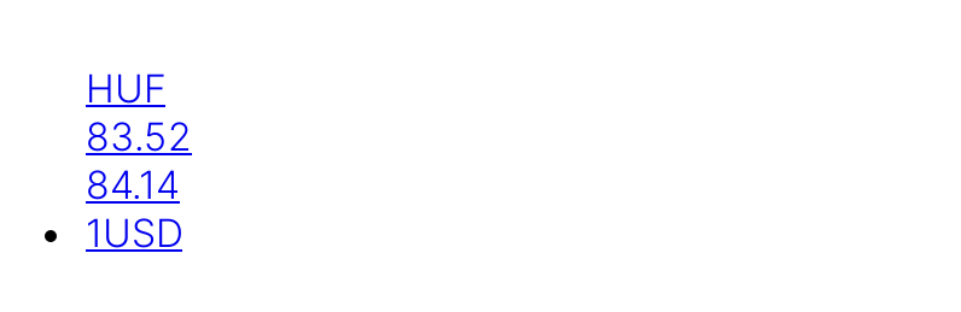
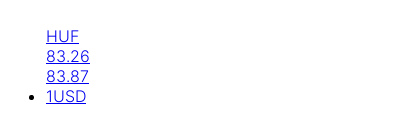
[86,112,192,160] 83.52 -> [46,46,90,66] 83.26
[86,160,180,208] 84.14 -> [46,66,89,86] 83.87

